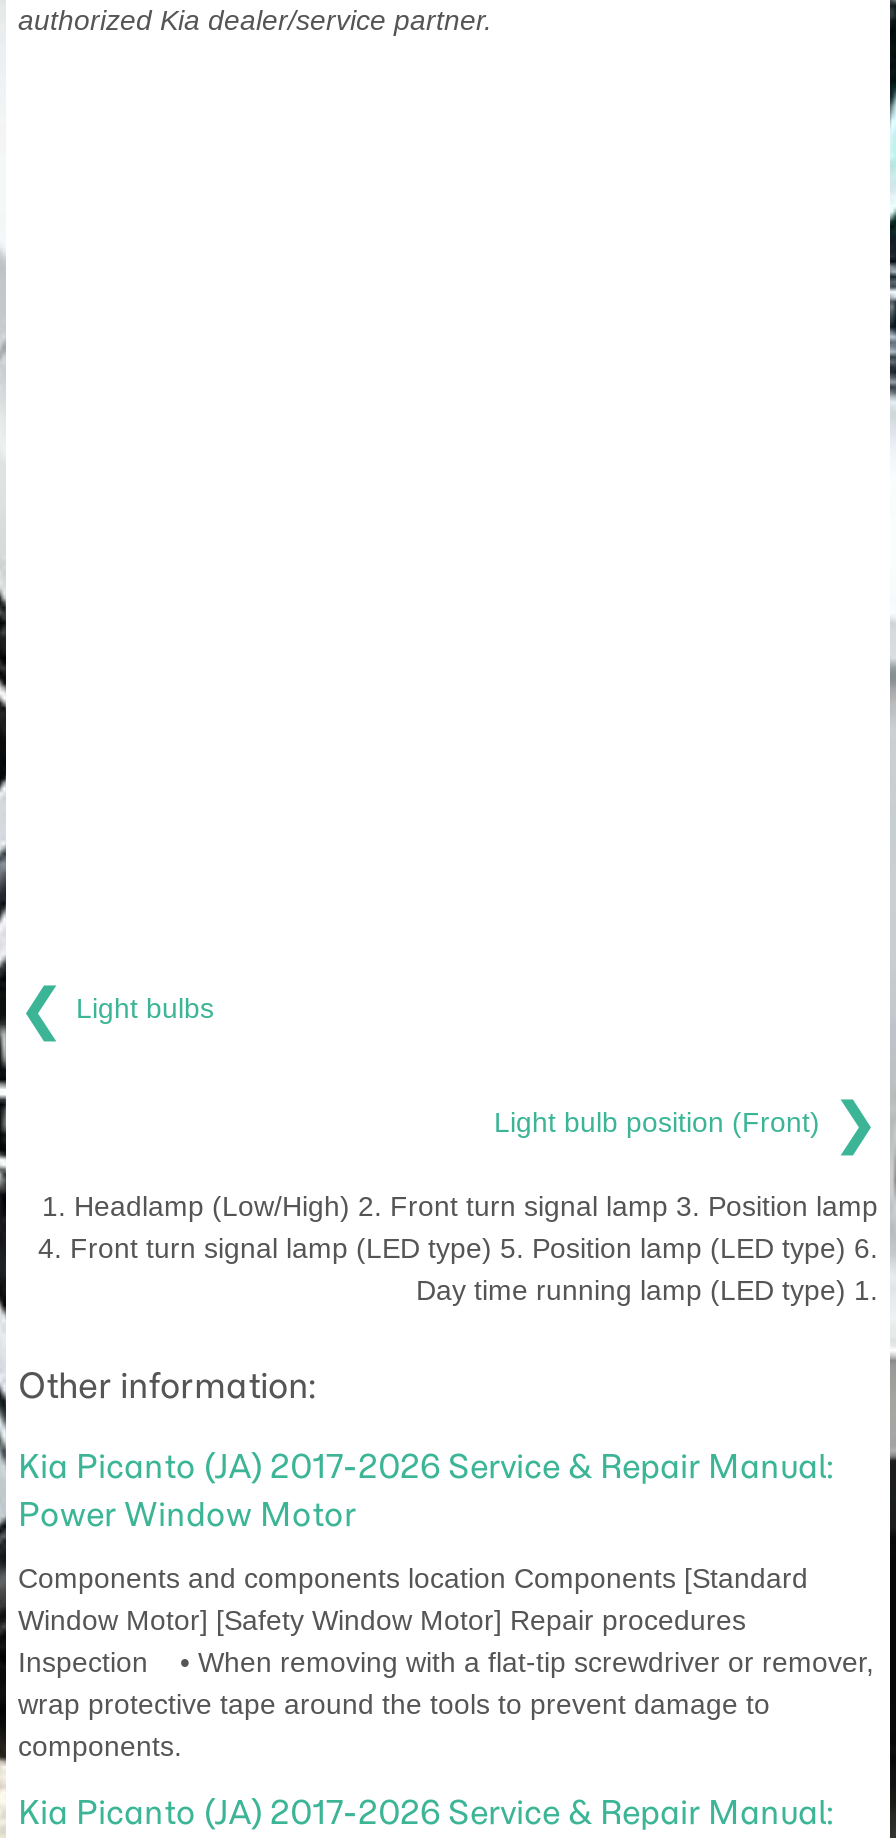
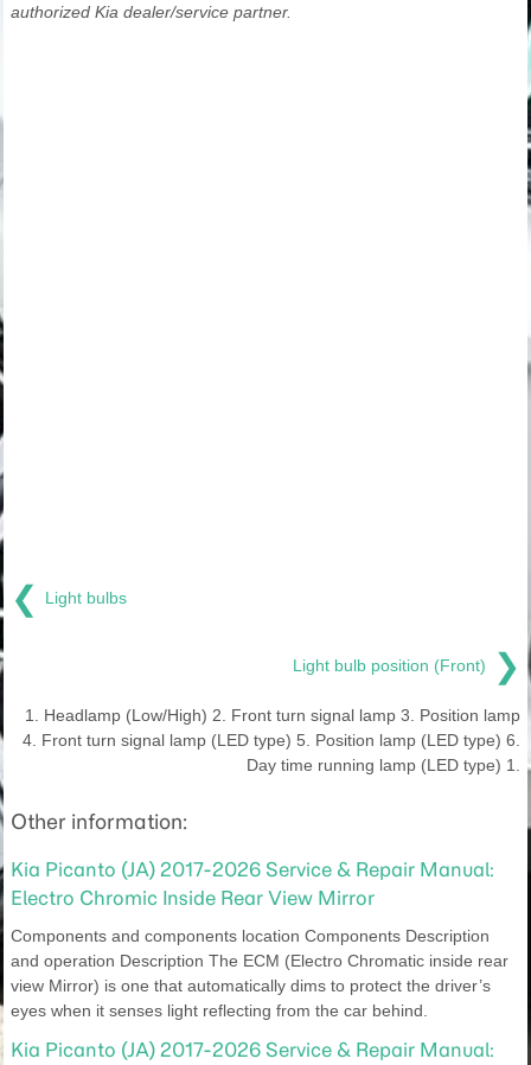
[18,1495,356,1535] Power Window Motor -> [11,886,375,910] Electro Chromic Inside Rear View Mirror
[18,1563,874,1763] Components and components location Components [Standard | Window Motor] [Safety Window Motor] Repair procedures | Inspection • When removing with a flat-tip screwdriver or remover, | wrap protective tape around the tools to prevent damage to | components. -> [11,927,508,1020] Components and components location Components Description | and operation Description The ECM (Electro Chromatic inside rear | view Mirror) is one that automatically dims to protect the driver’s | eyes when it senses light reflecting from the car behind.

